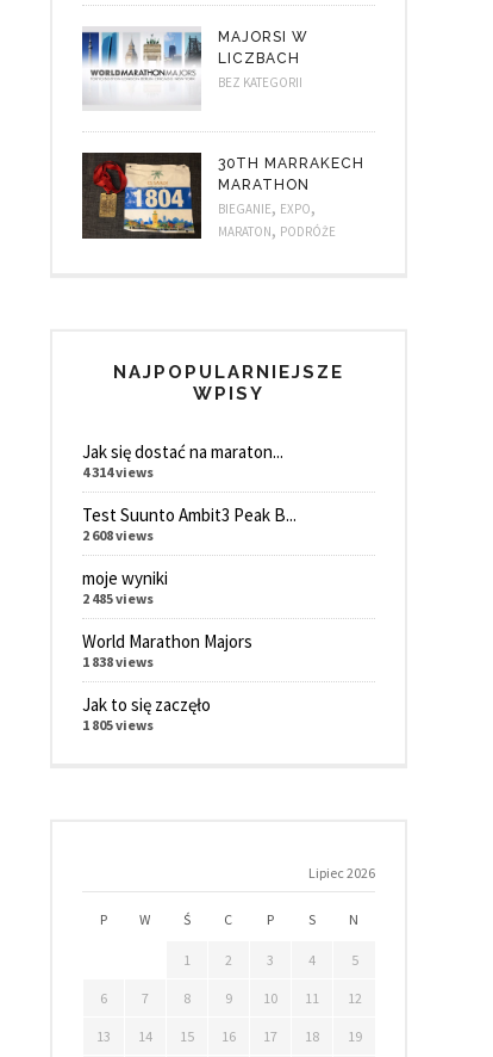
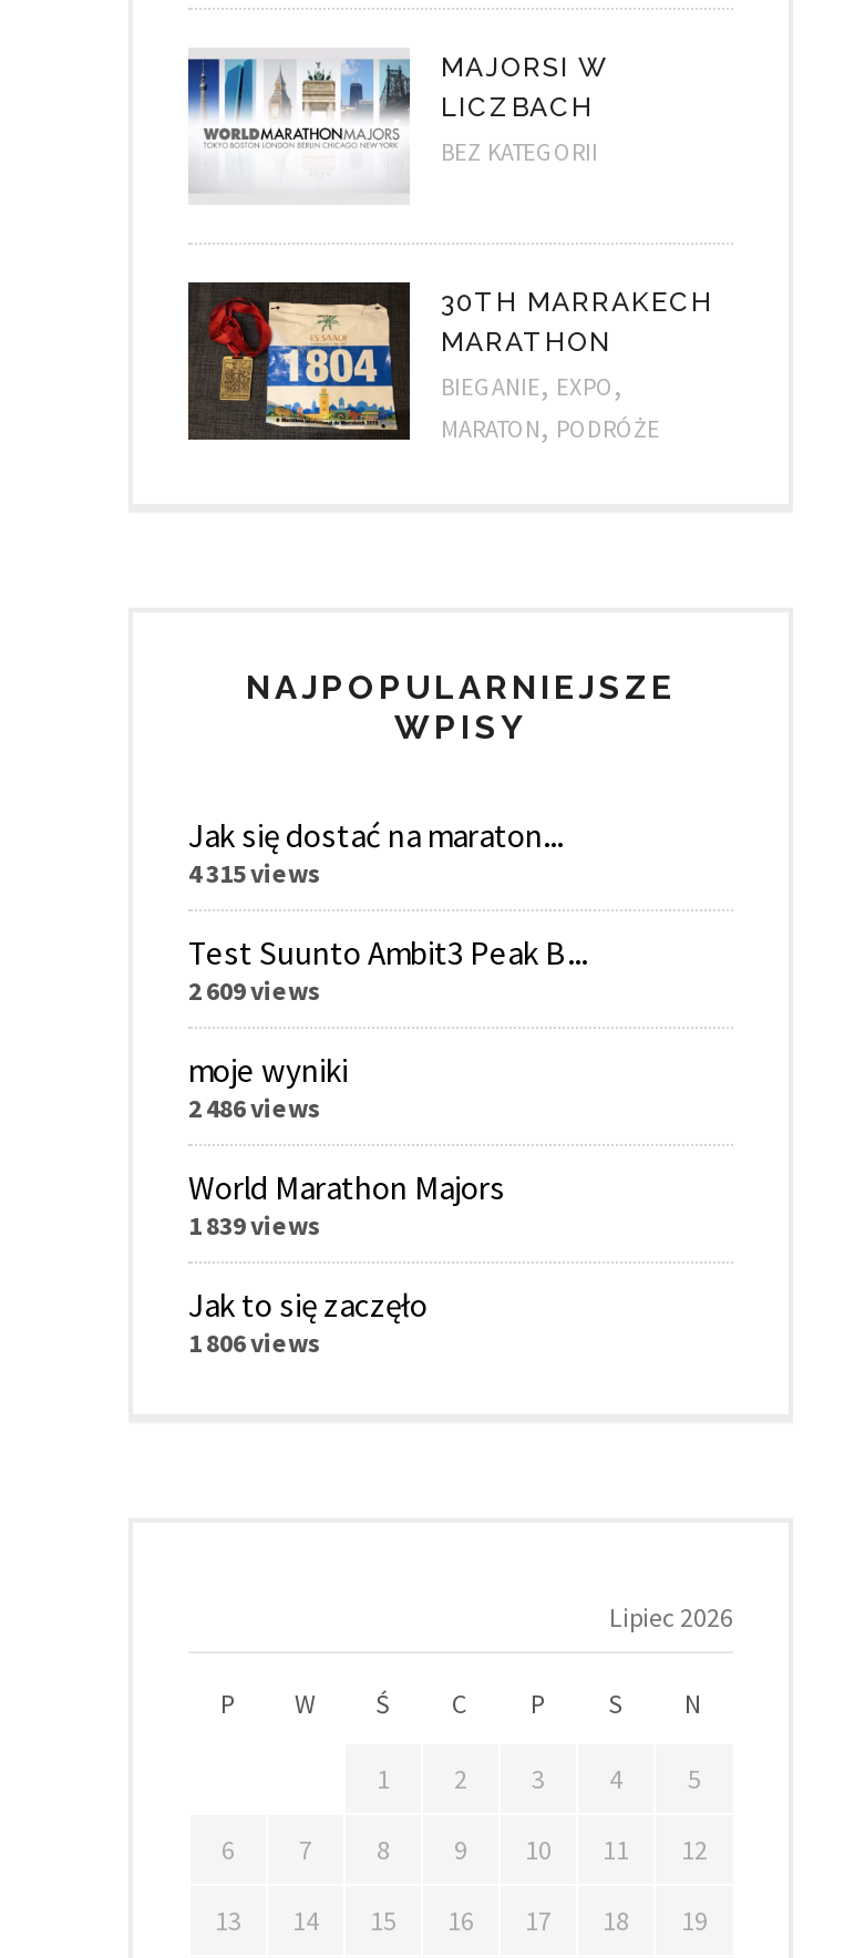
[82,462,154,480] 4 314 views -> [188,856,321,890] 4 315 views
[82,526,154,544] 2 608 views -> [188,974,321,1007] 2 609 views
[82,589,154,607] 2 485 views -> [188,1091,321,1124] 2 486 views
[82,652,154,670] 1 838 views -> [188,1208,321,1242] 1 839 views
[82,715,154,733] 1 805 views -> [188,1326,321,1359] 1 806 views

